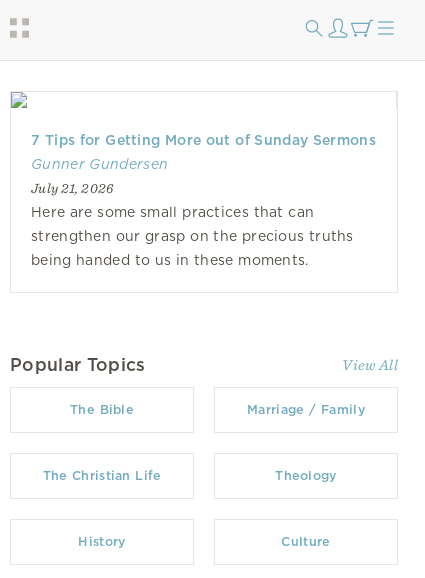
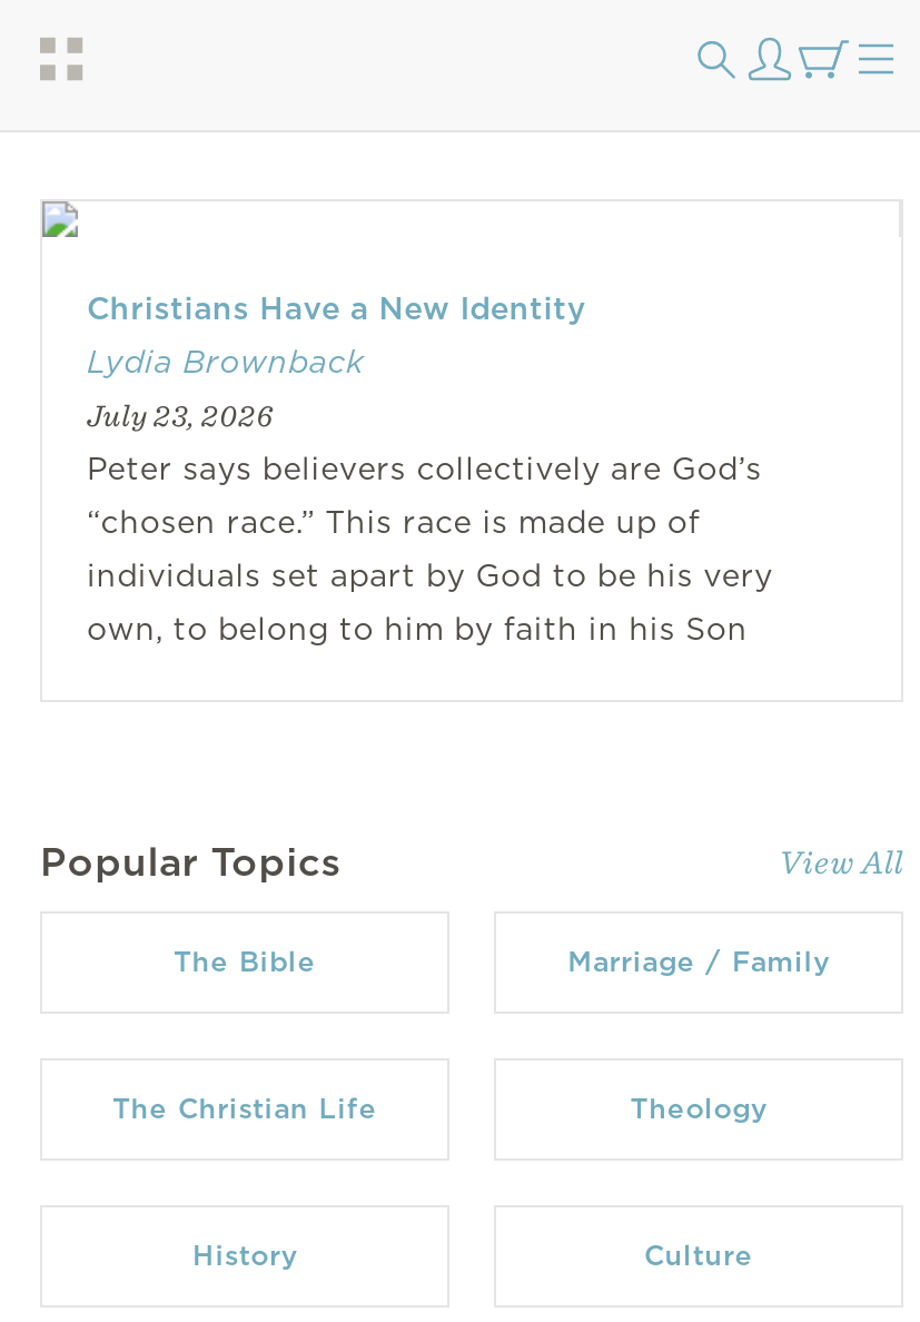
[31,132,376,268] 7 Tips for Getting More out of Sunday Sermons | Gunner Gundersen | July 21, 2026 | Here are some small practices that can | strengthen our grasp on the precious truths | being handed to us in these moments. -> [87,290,773,647] Christians Have a New Identity | Lydia Brownback | July 23, 2026 | Peter says believers collectively are God’s | “chosen race.” This race is made up of | individuals set apart by God to be his very | own, to belong to him by faith in his Son

